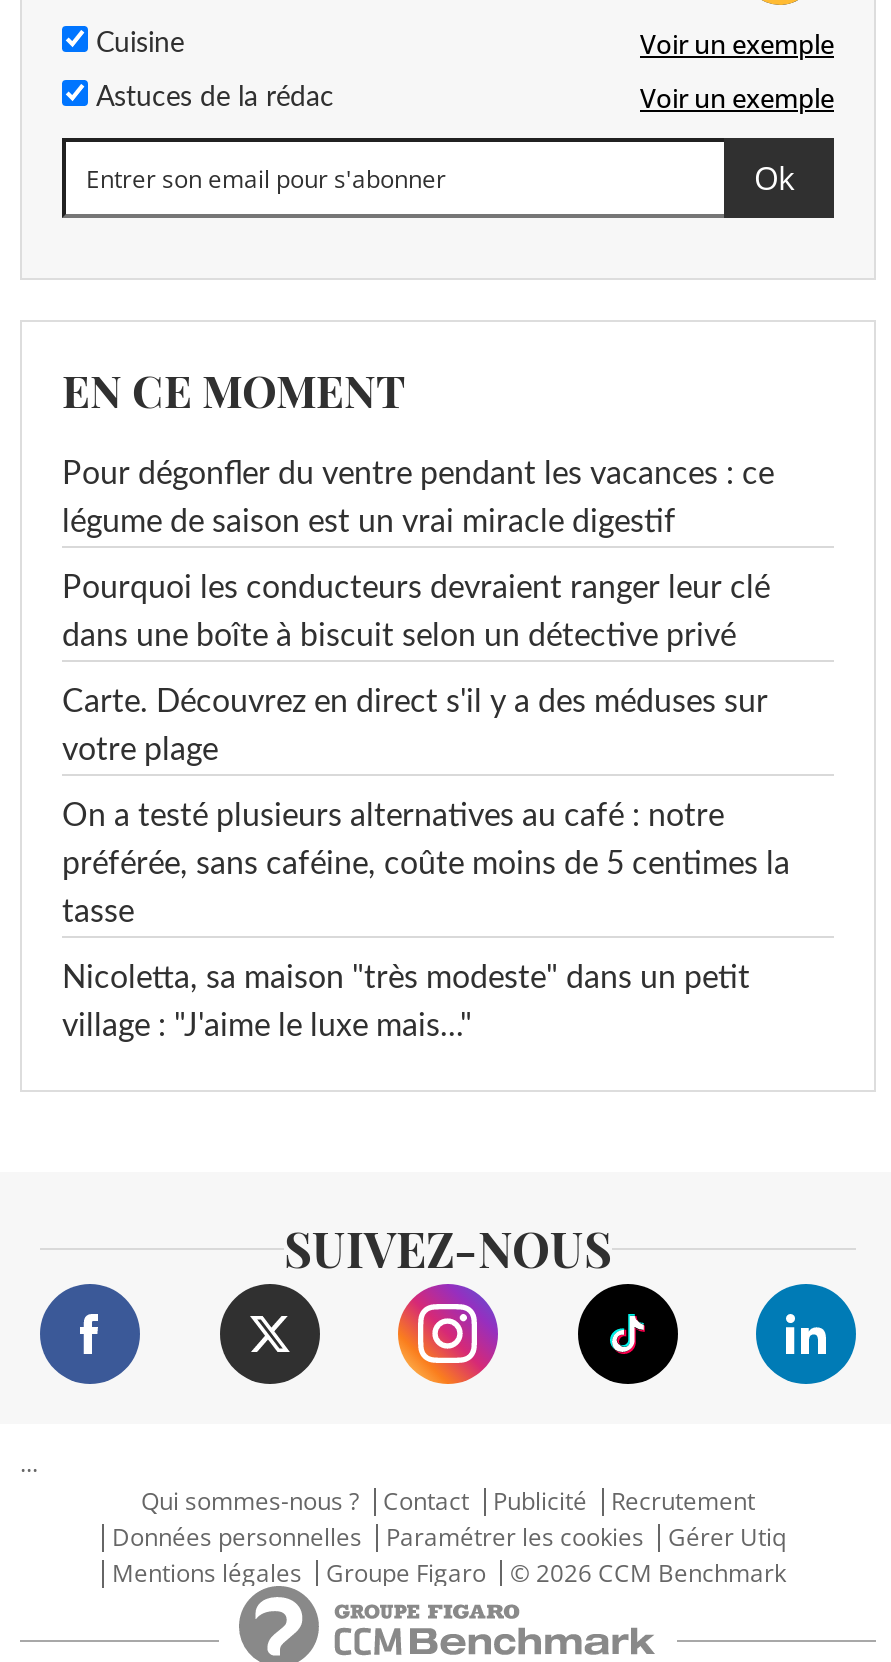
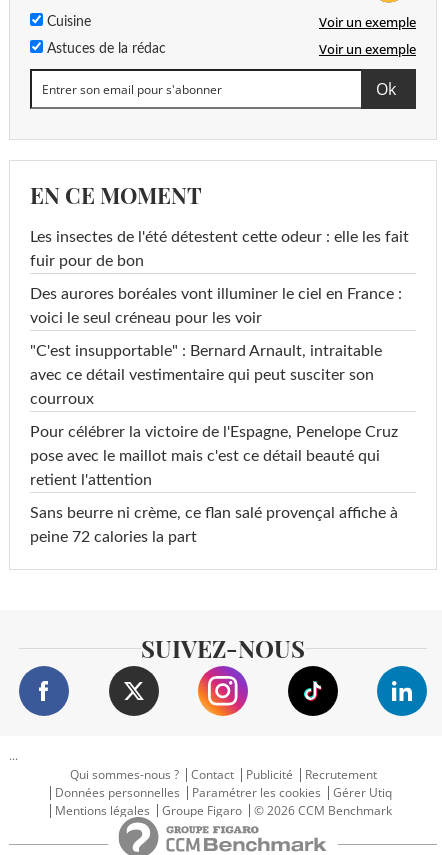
[62,459,790,1043] Pour dégonfler du ventre pendant les vacances : ce | légume de saison est un vrai miracle digestif | Pourquoi les conducteurs devraient ranger leur clé | dans une boîte à biscuit selon un détective privé | Carte. Découvrez en direct s'il y a des méduses sur | votre plage | On a testé plusieurs alternatives au café : notre | préférée, sans caféine, coûte moins de 5 centimes la | tasse | Nicoletta, sa maison "très modeste" dans un petit | village : "J'aime le luxe mais..." -> [30,229,409,545] Les insectes de l'été détestent cette odeur : elle les fait | fuir pour de bon | Des aurores boréales vont illuminer le ciel en France : | voici le seul créneau pour les voir | "C'est insupportable" : Bernard Arnault, intraitable | avec ce détail vestimentaire qui peut susciter son | courroux | Pour célébrer la victoire de l'Espagne, Penelope Cruz | pose avec le maillot mais c'est ce détail beauté qui | retient l'attention | Sans beurre ni crème, ce flan salé provençal affiche à | peine 72 calories la part

